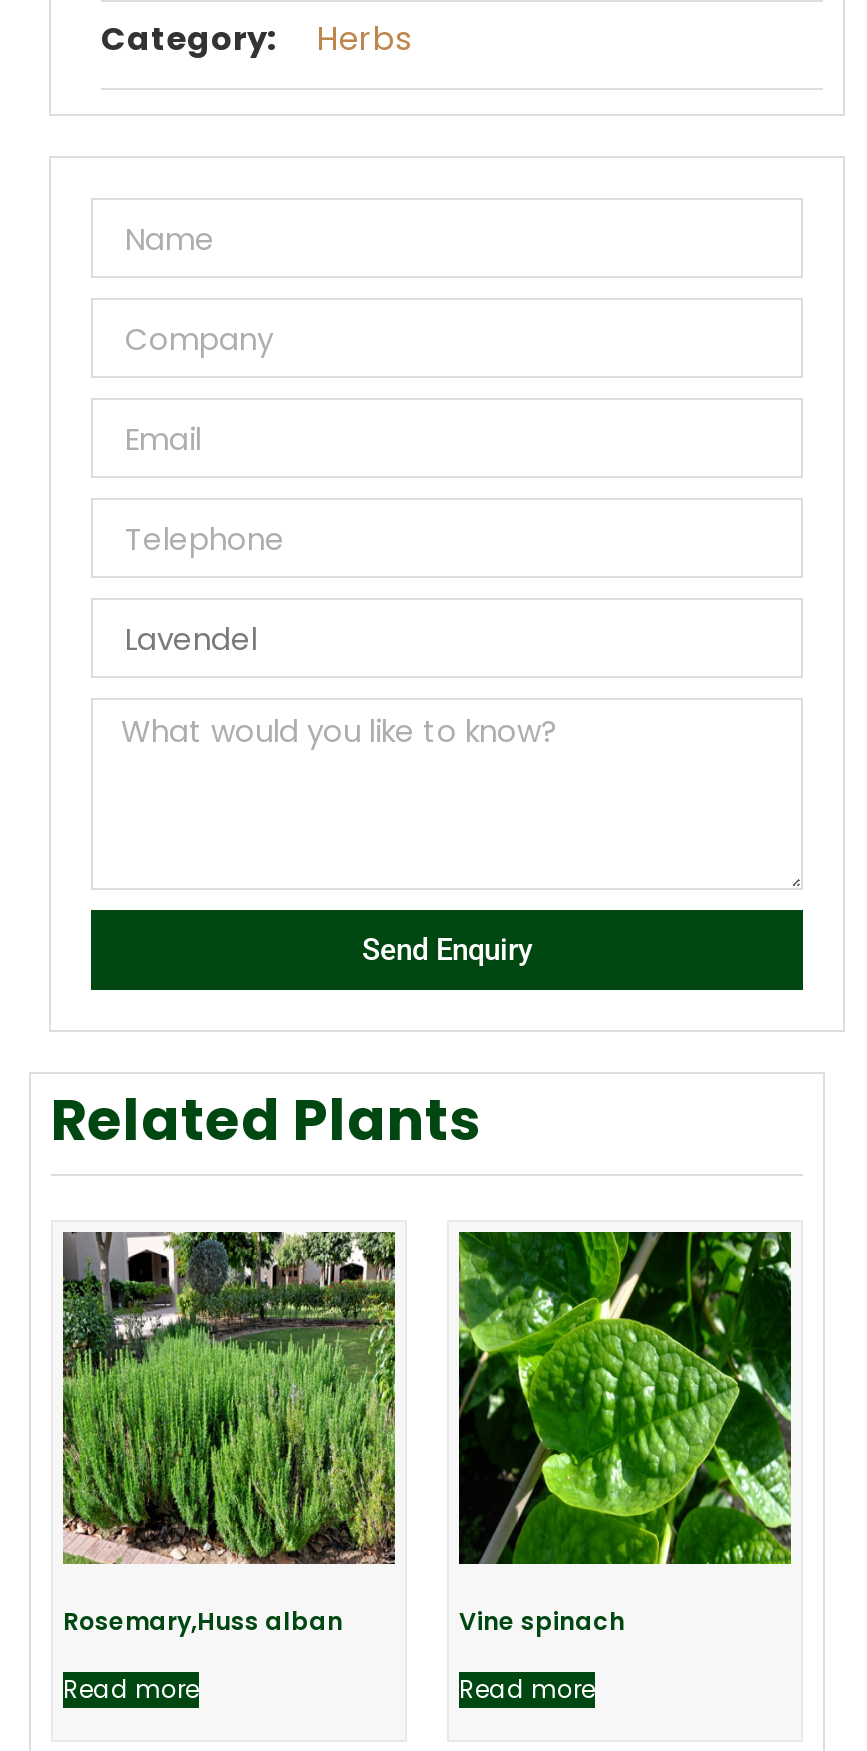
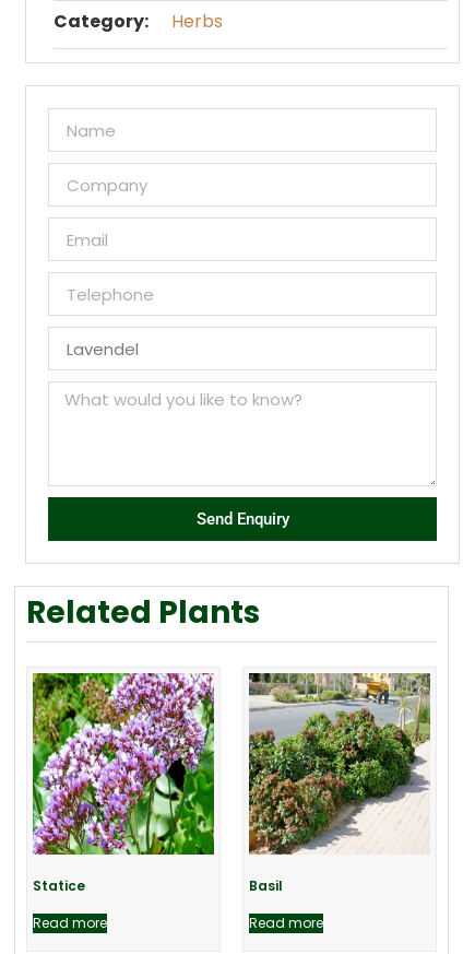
[61,1230,397,1639] [image] | Rosemary,Huss alban -> [32,672,215,895] [image] | Statice
[457,1230,793,1639] [image] | Vine spinach -> [248,672,431,895] [image] | Basil

